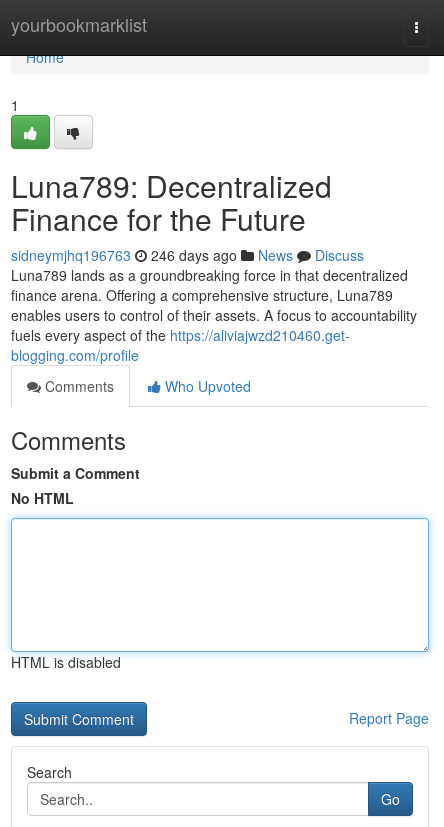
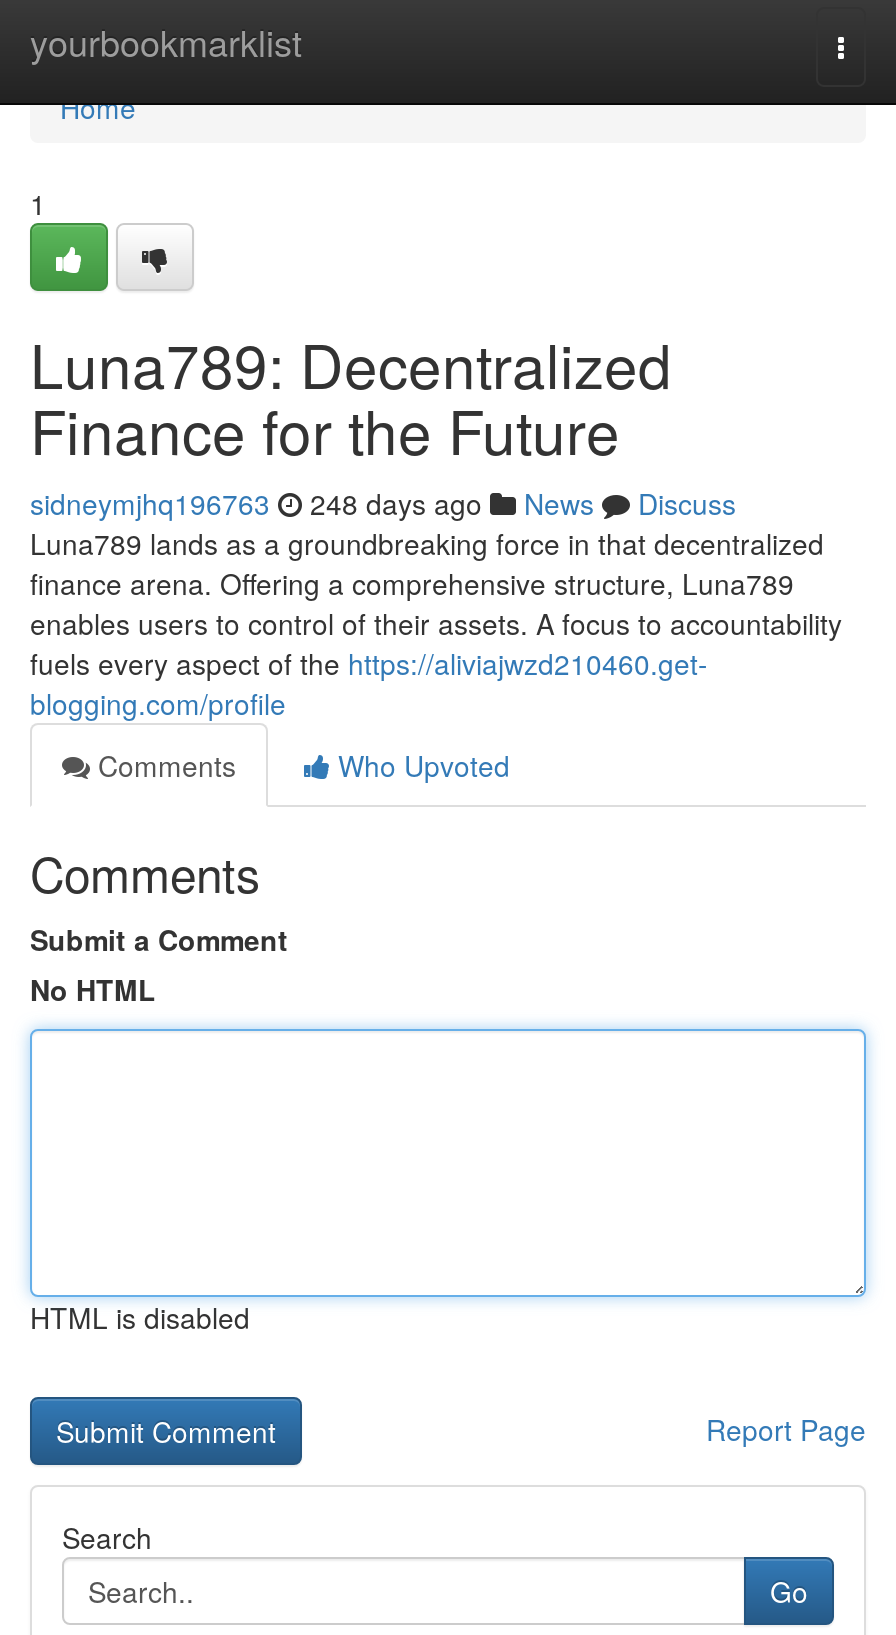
[11,245,364,265] sidneymjhq196763 246 days ago News Discuss -> [30,483,736,523] sidneymjhq196763 248 days ago News Discuss

